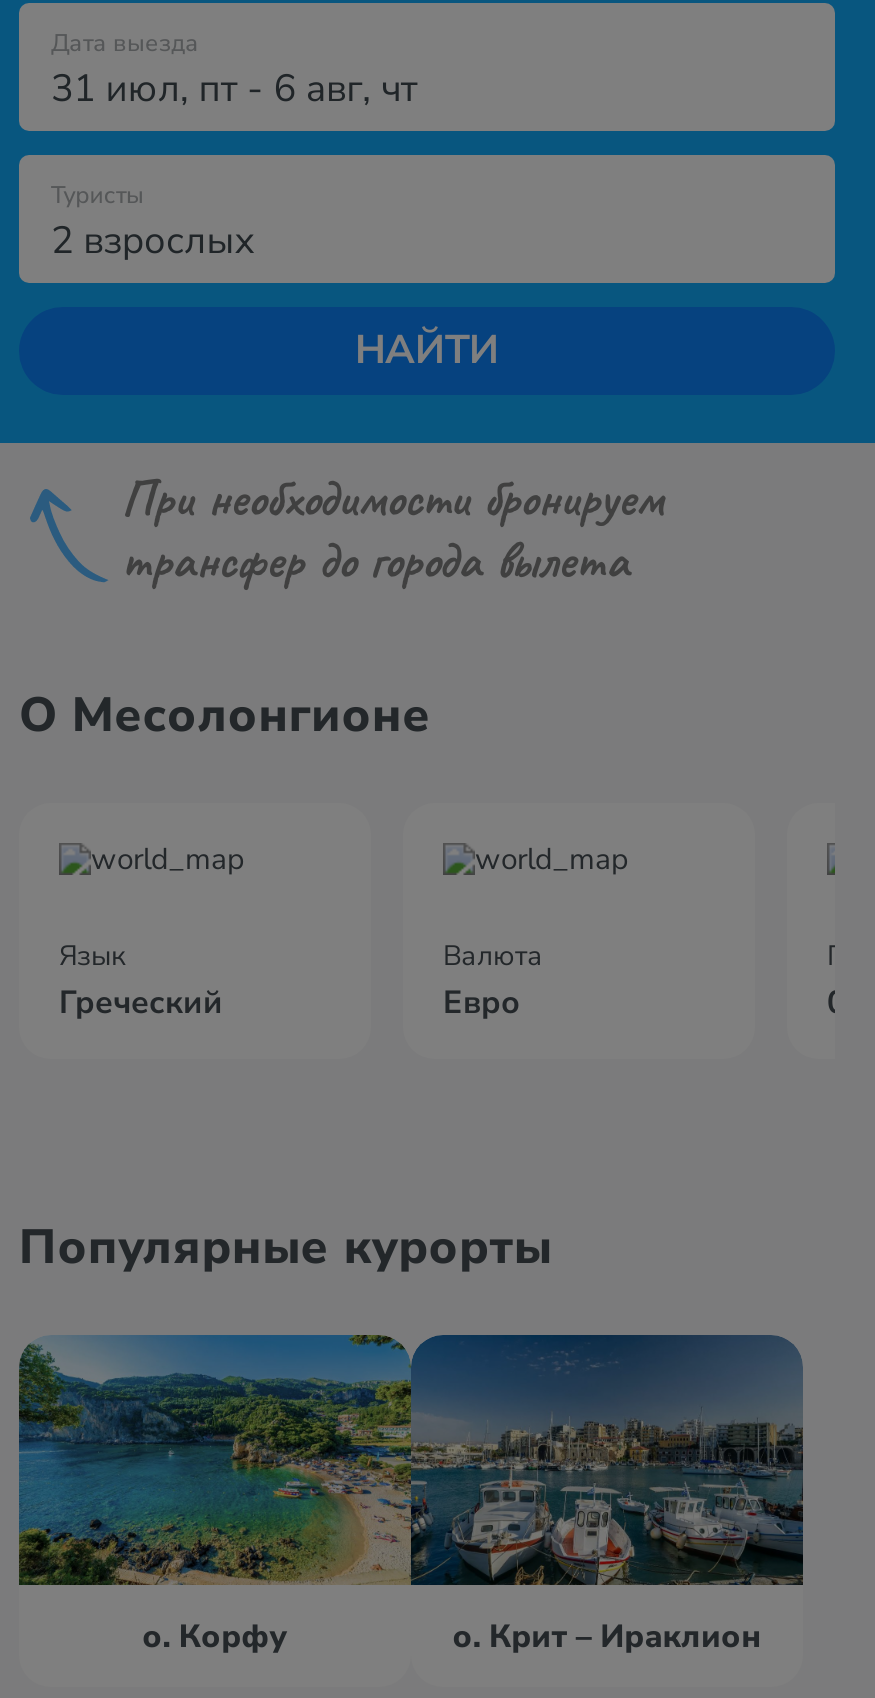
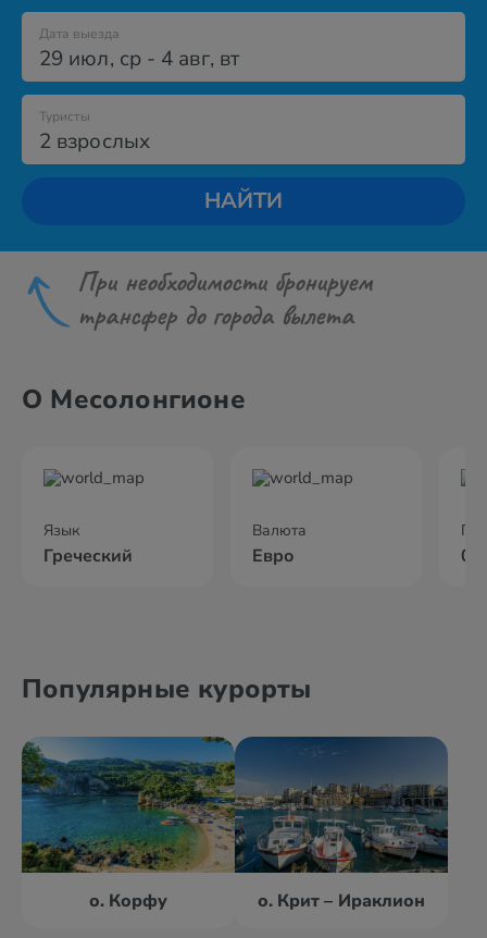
[51,63,417,115] 31 июл, пт - 6 авг, чт -> [39,45,239,73] 29 июл, ср - 4 авг, вт

